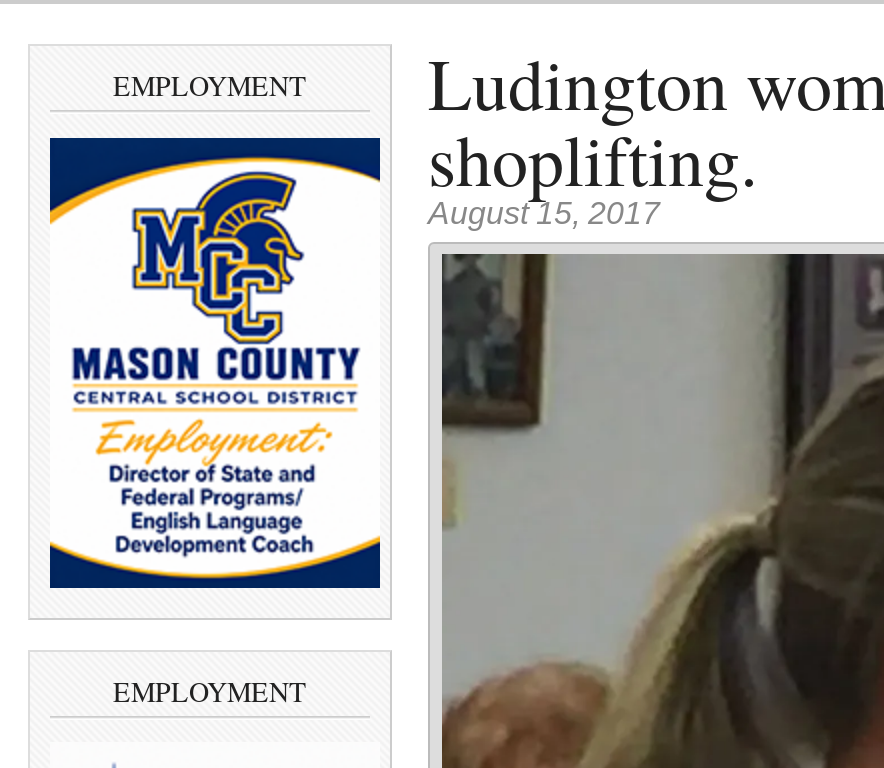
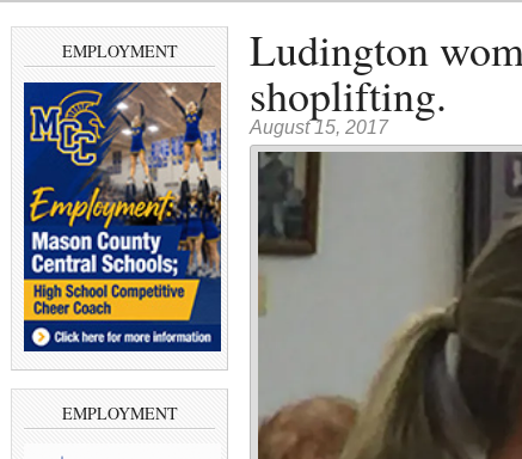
[48,136,382,580] [image] -> [23,81,222,348] [image]

